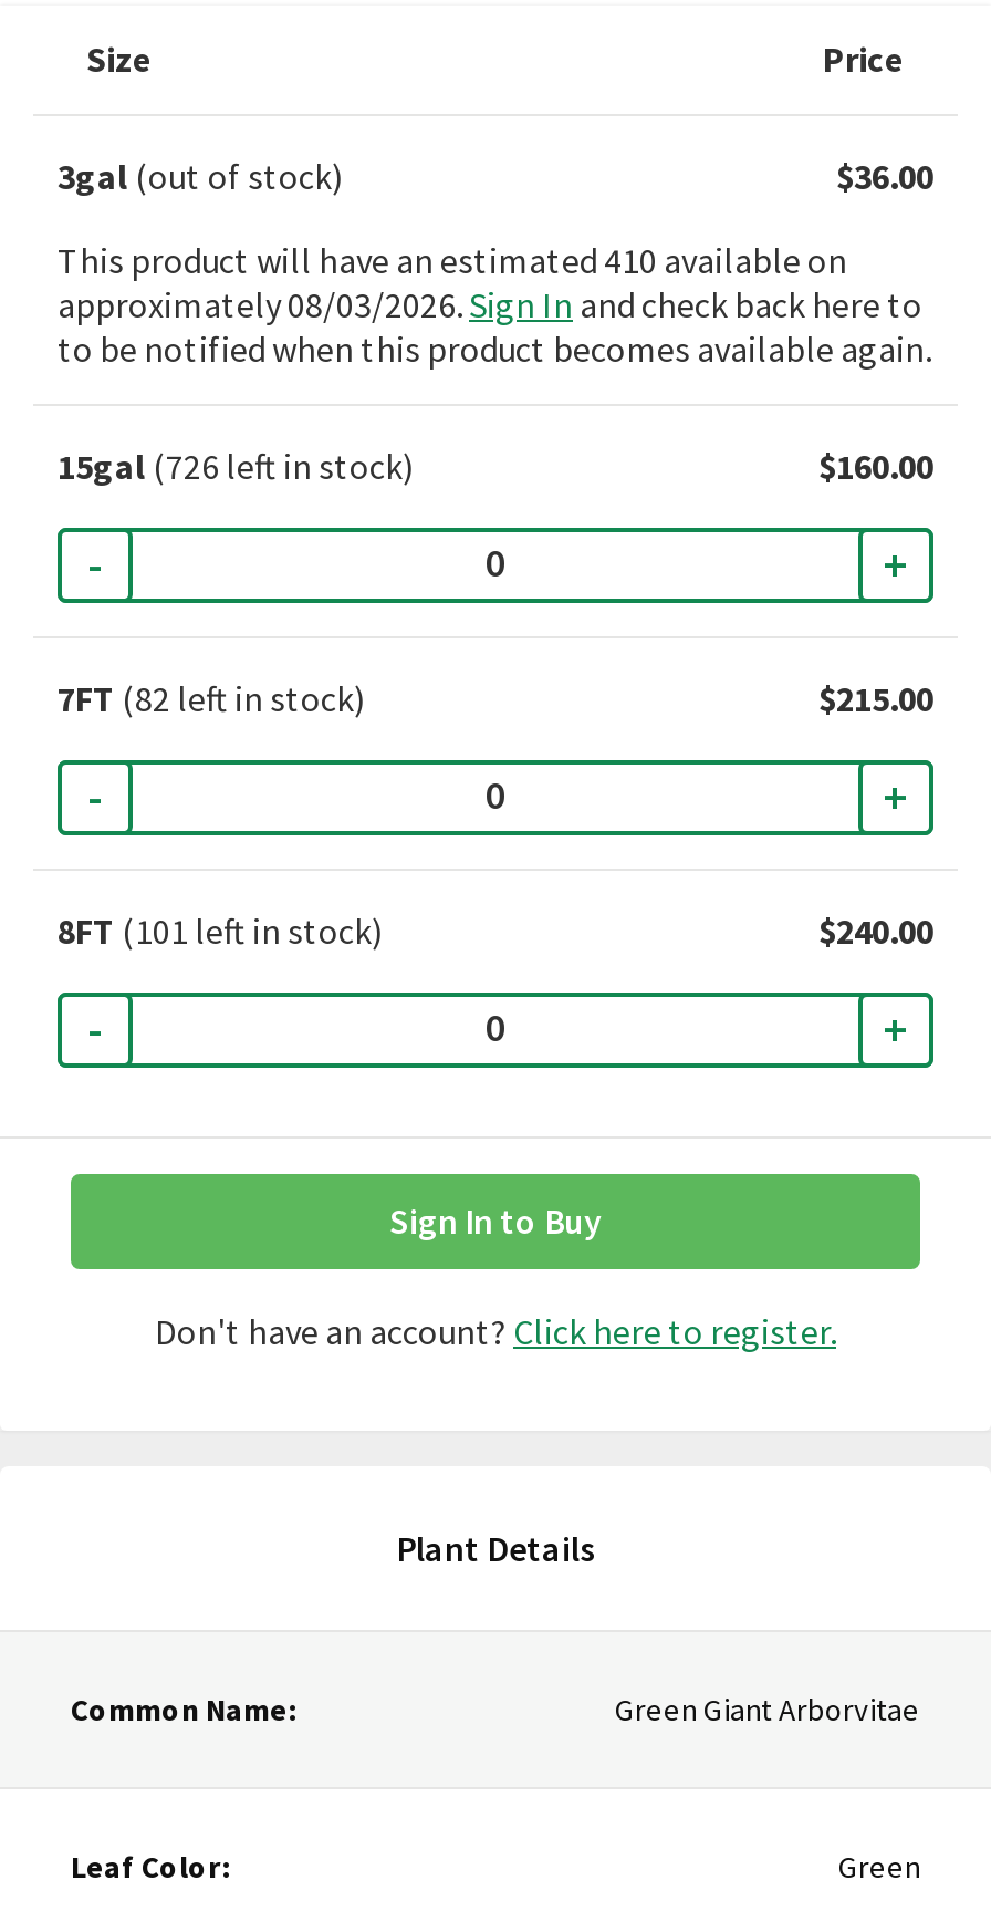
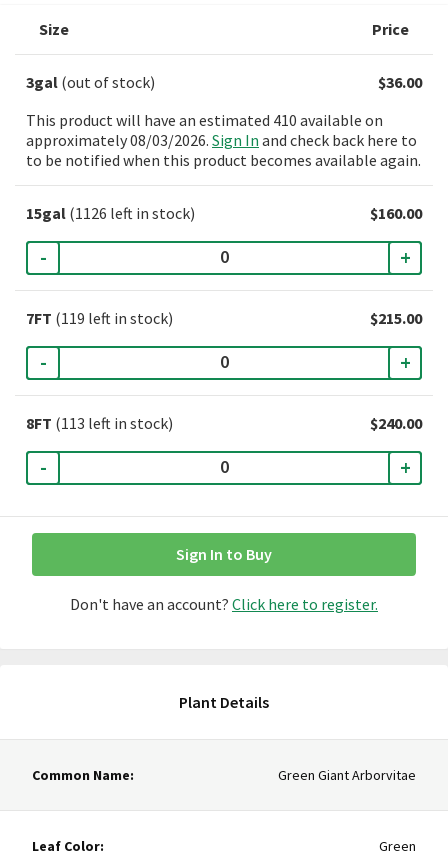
[58,445,414,489] 15gal (726 left in stock) -> [26,203,195,223] 15gal (1126 left in stock)
[58,677,365,721] 7FT (82 left in stock) -> [26,308,173,328] 7FT (119 left in stock)
[58,909,383,954] 8FT (101 left in stock) -> [26,413,173,433] 8FT (113 left in stock)

